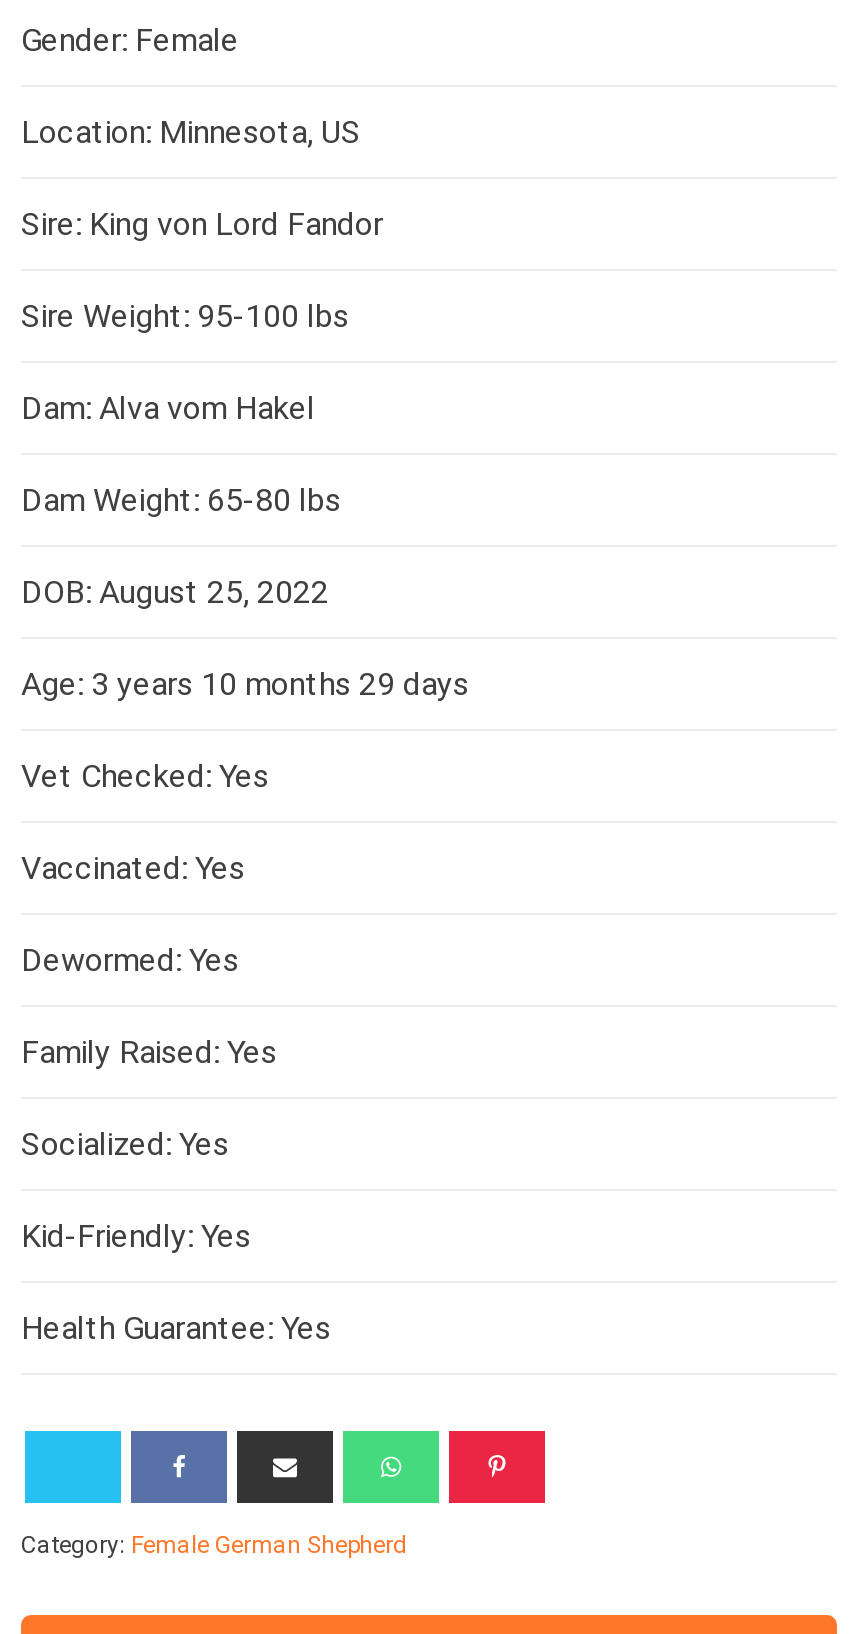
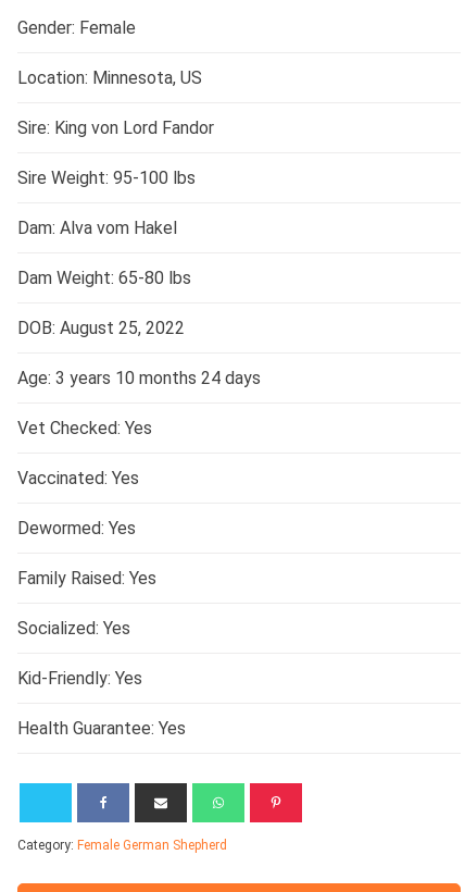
[21,666,469,704] Age: 3 years 10 months 29 days -> [17,367,261,388] Age: 3 years 10 months 24 days

